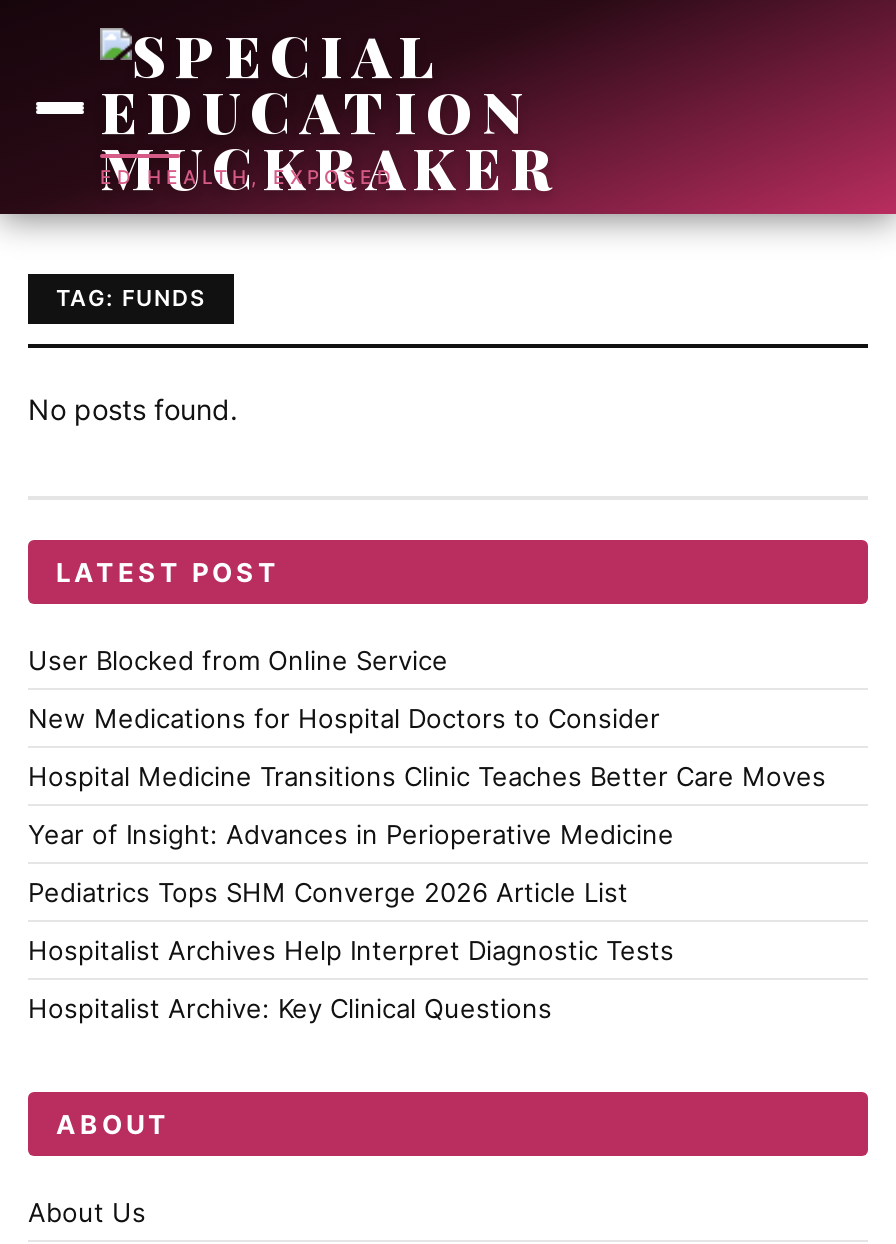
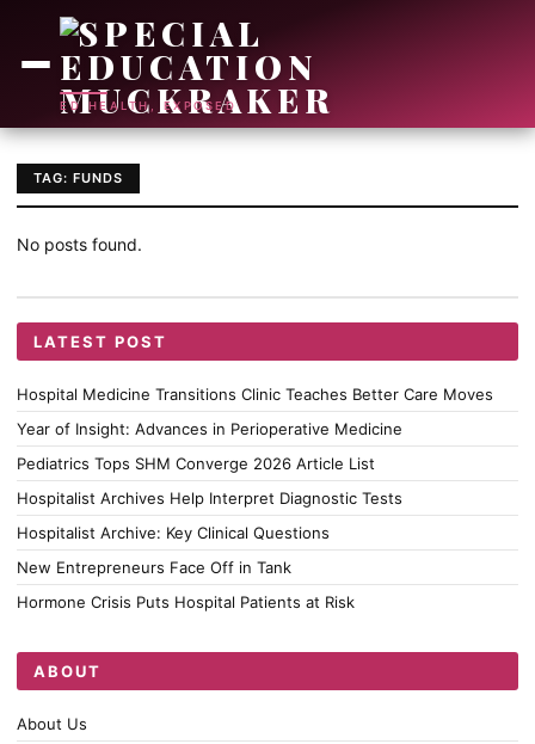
[28,644,660,734] User Blocked from Online Service | New Medications for Hospital Doctors to Consider -> none
moved [28,760,826,1024] -> [17,385,493,542]: Hospital Medicine Transitions Clinic Teaches Better Care Moves | Year of Insight: Advances in Perioperative Medicine | Pediatrics Tops SHM Converge 2026 Article List | Hospitalist Archives Help Interpret Diagnostic Tests | Hospitalist Archive: Key Clinical Questions
none -> [17,558,355,611] New Entrepreneurs Face Off in Tank | Hormone Crisis Puts Hospital Patients at Risk

